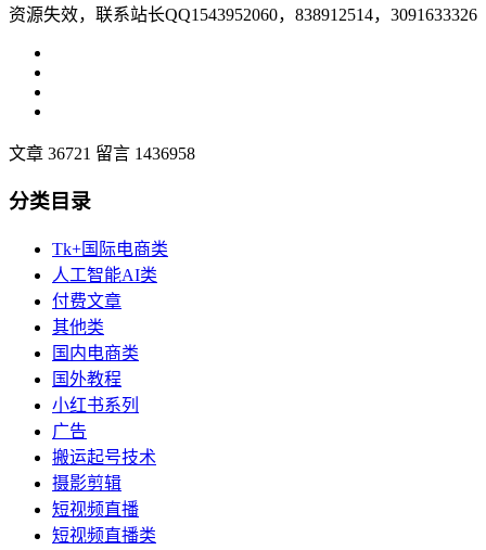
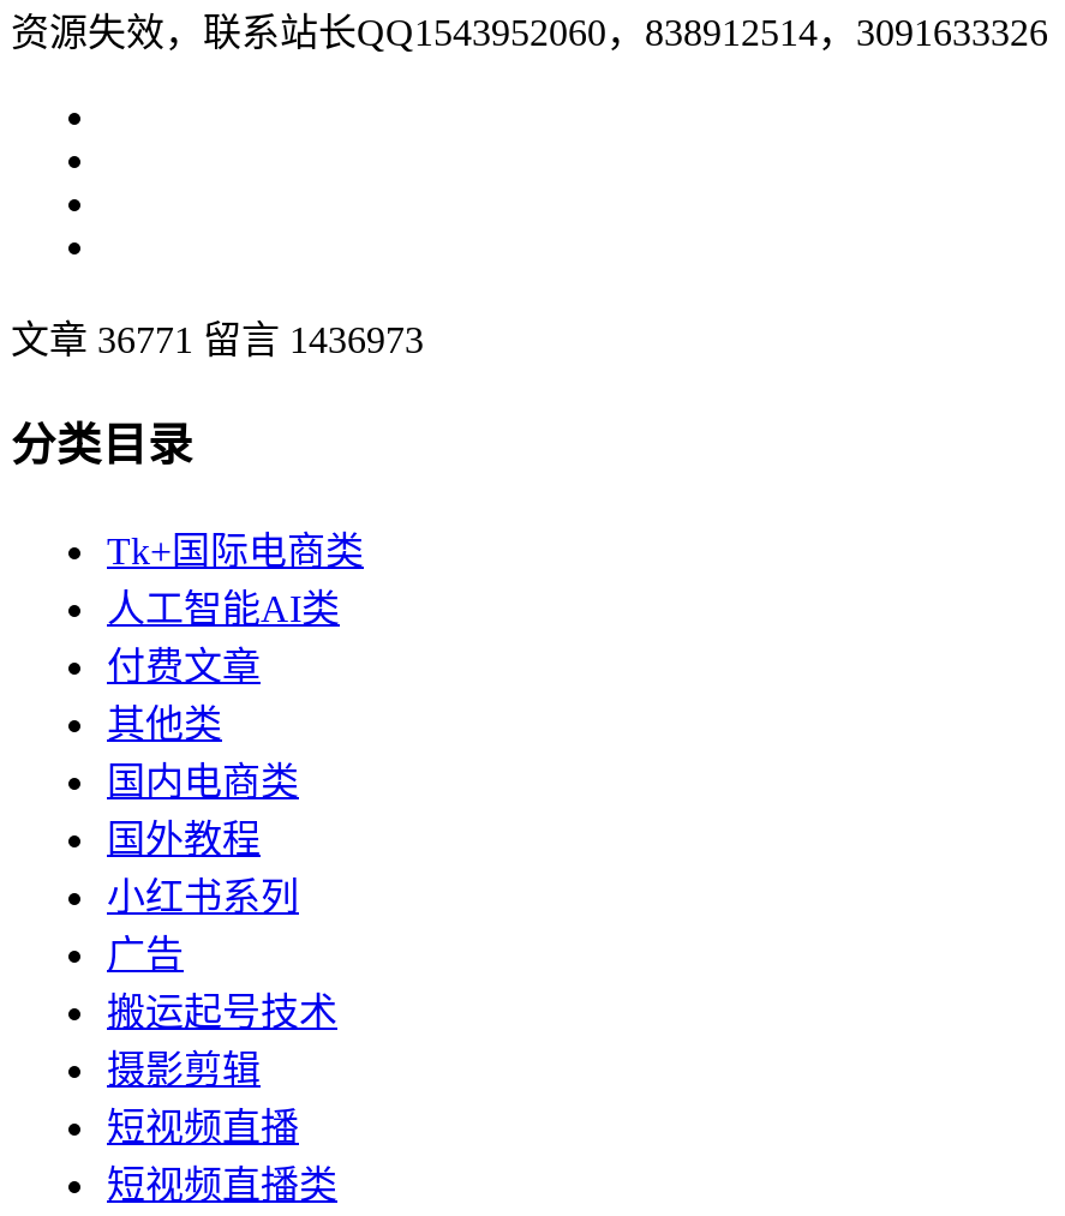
[9,144,195,162] 文章 36721 留言 1436958 -> [11,318,424,359] 文章 36771 留言 1436973

